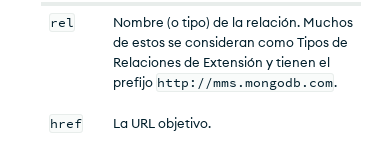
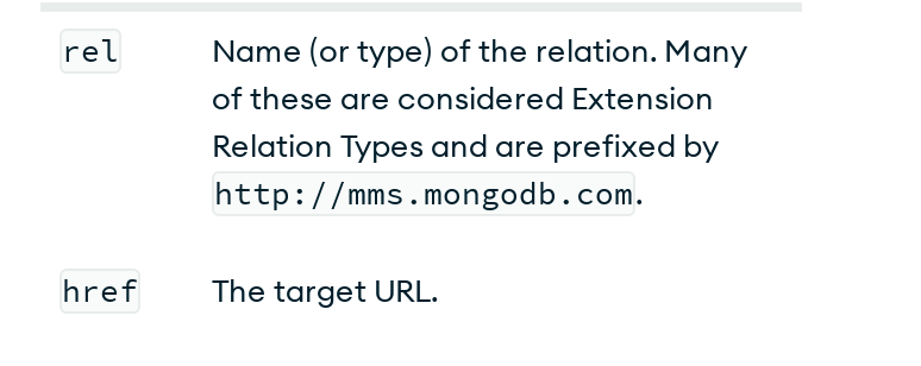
[113,14,353,91] Nombre (o tipo) de la relación. Muchos | de estos se consideran como Tipos de | Relaciones de Extensión y tienen el | prefijo http://mms.mongodb.com. -> [212,31,747,214] Name (or type) of the relation. Many | of these are considered Extension | Relation Types and are prefixed by | http://mms.mongodb.com.
[113,115,211,131] La URL objetivo. -> [212,271,438,309] The target URL.

